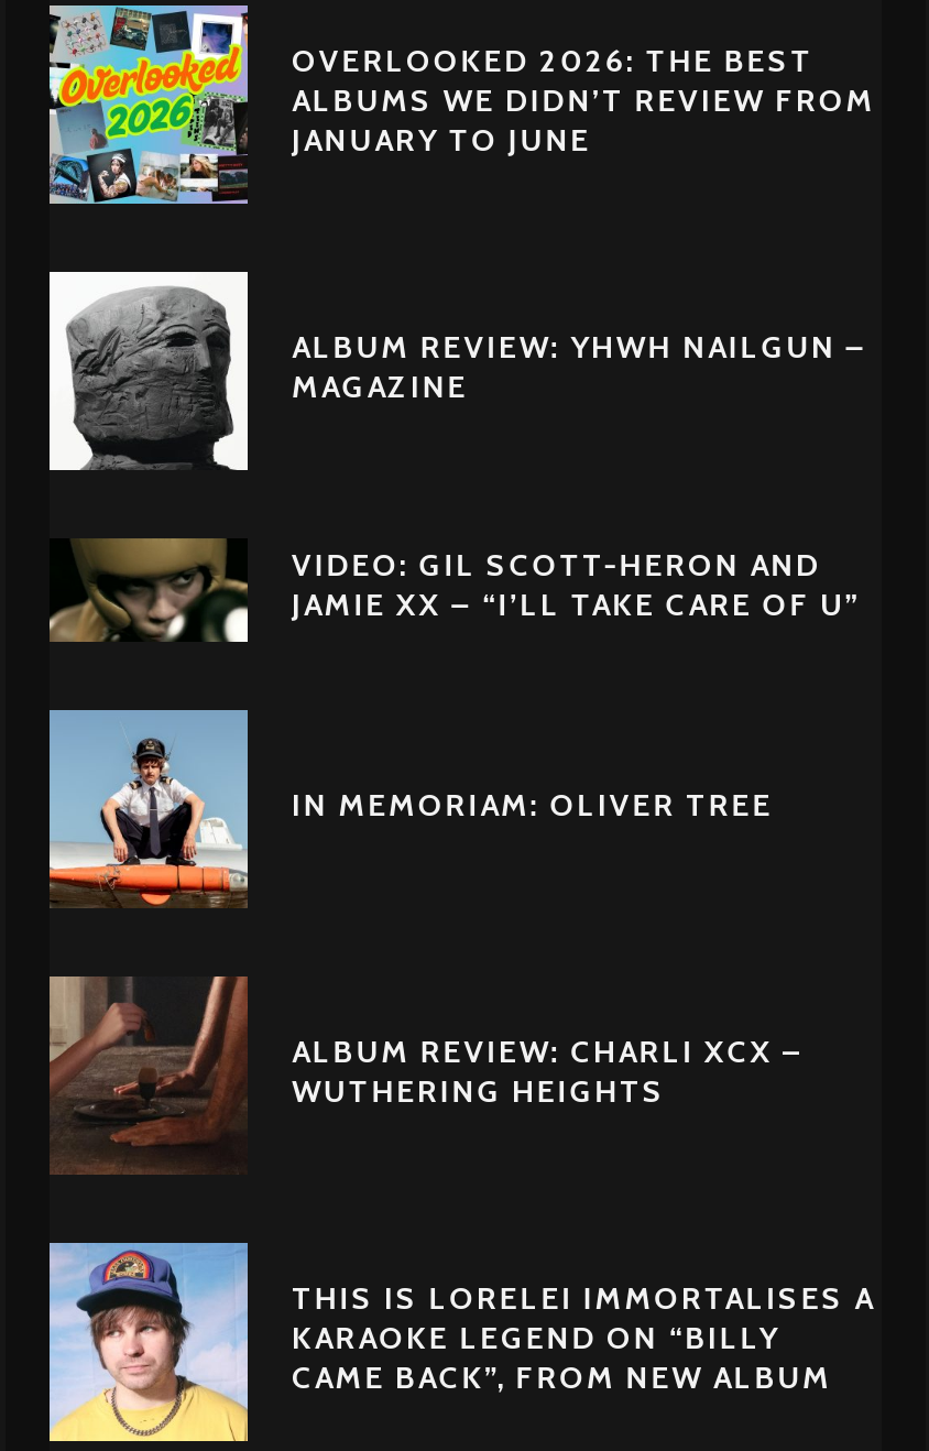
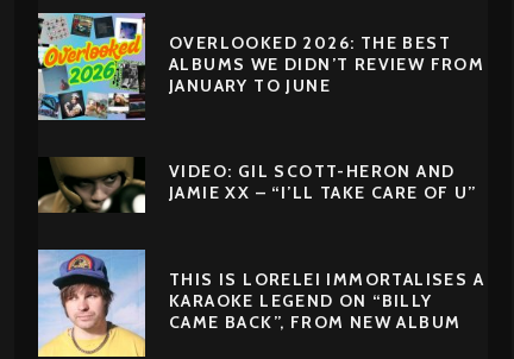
[47,271,867,471] [image] | ALBUM REVIEW: YHWH NAILGUN – | MAGAZINE -> none
[47,709,773,909] [image] | IN MEMORIAM: OLIVER TREE -> none
[47,973,803,1176] [image] | ALBUM REVIEW: CHARLI XCX – | WUTHERING HEIGHTS -> none

